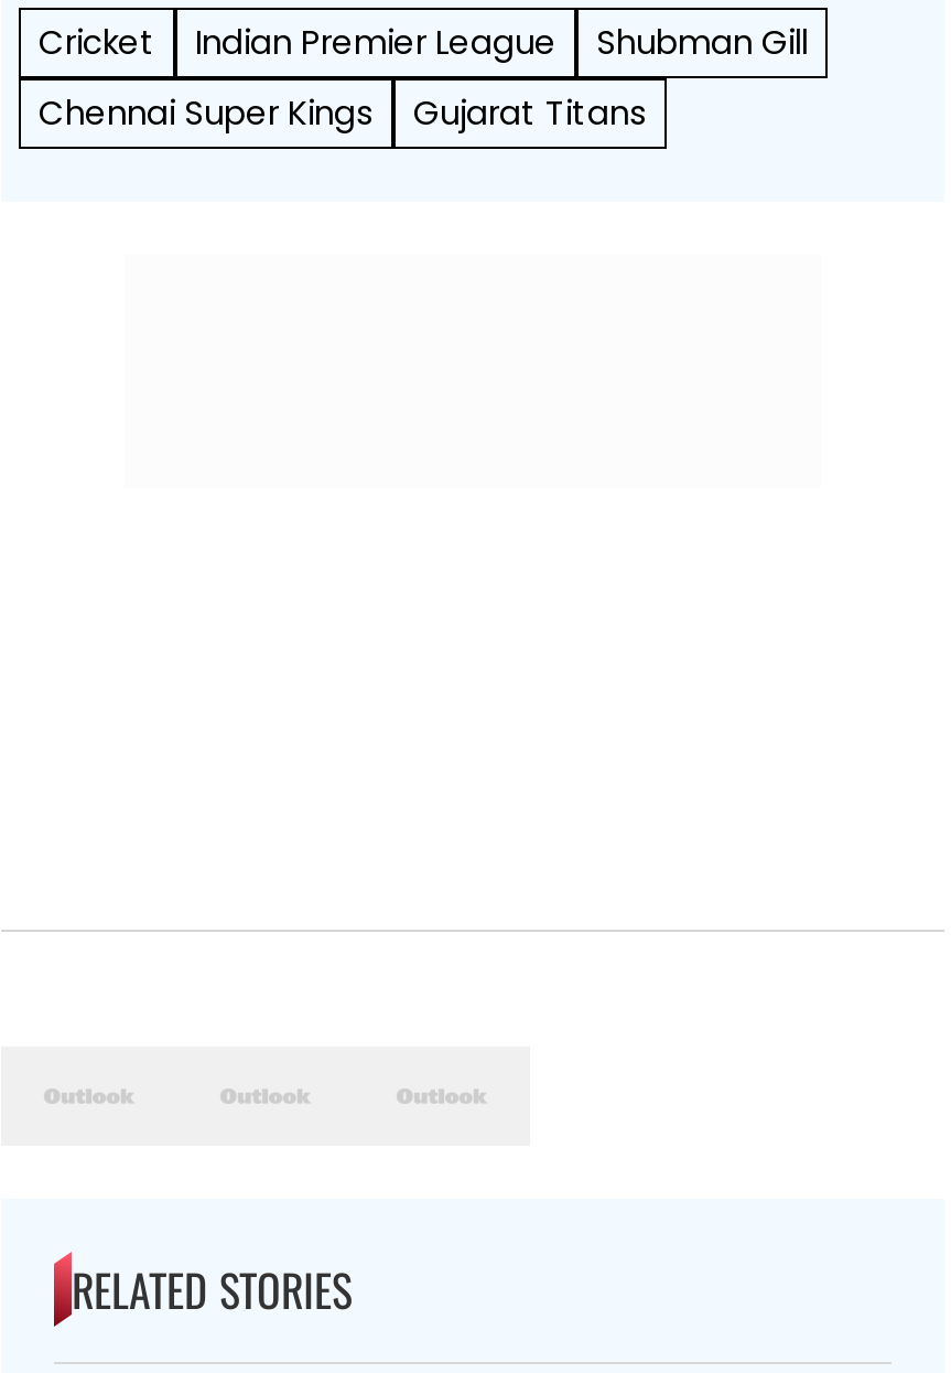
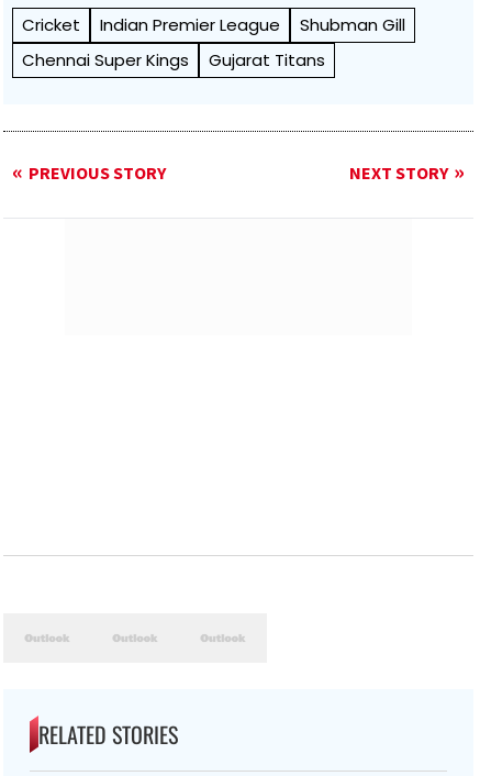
none -> [29,161,448,186] PREVIOUS STORY | NEXT STORY

